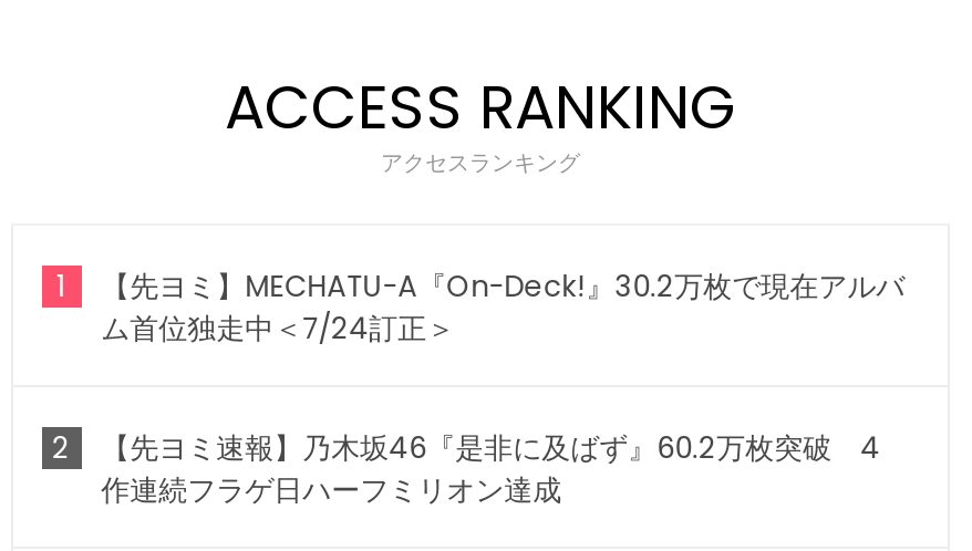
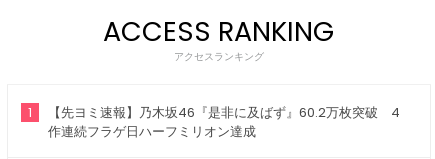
[52,267,905,470] 【先ヨミ】MECHATU-A『On-Deck!』30.2万枚で現在アルバ | ム首位独走中＜7/24訂正＞ | 2 -> none

